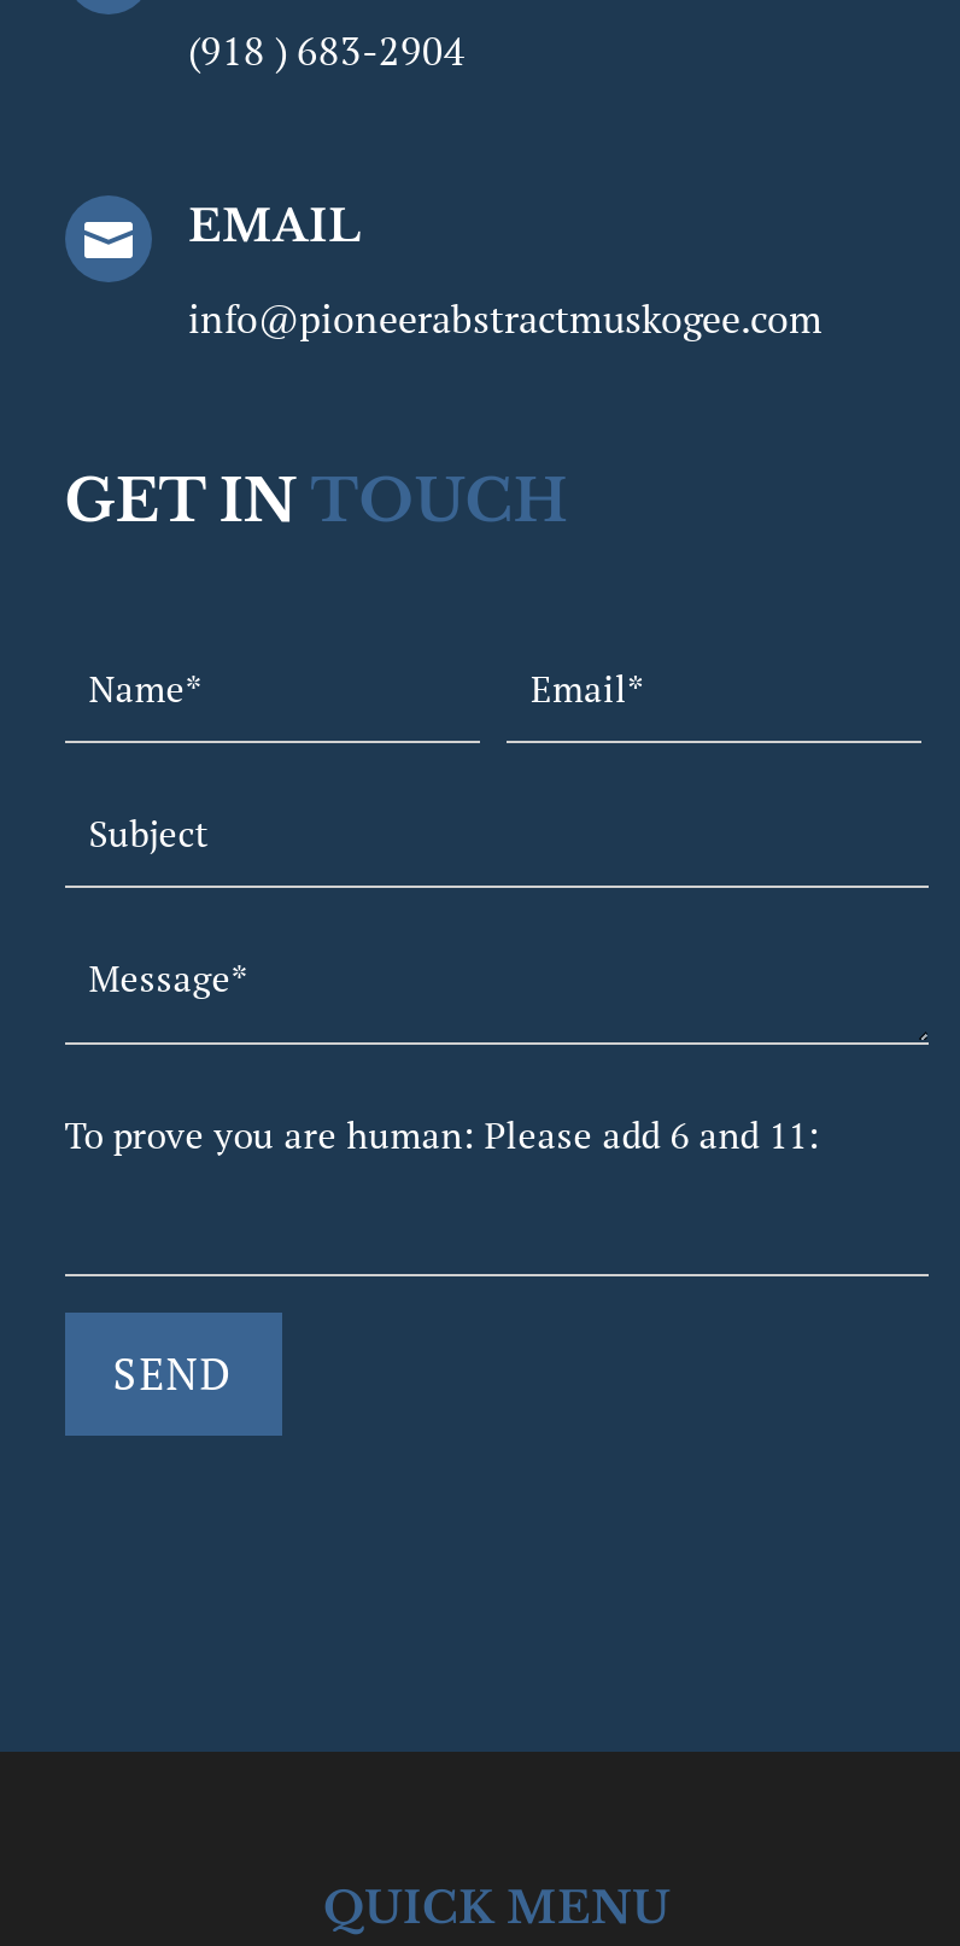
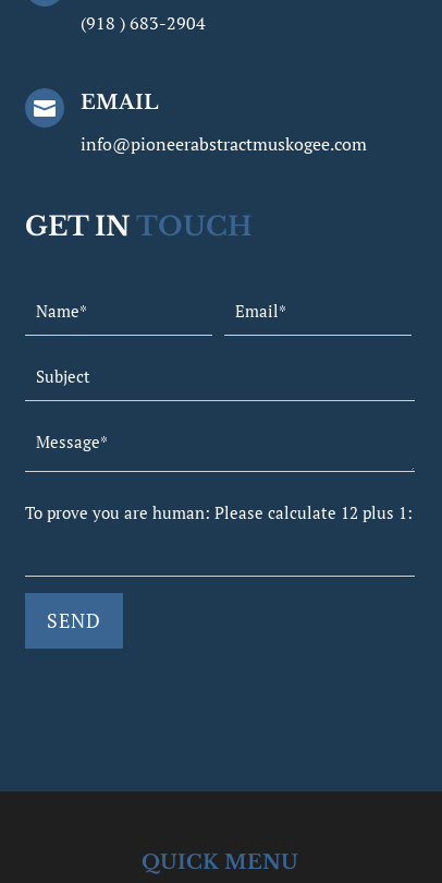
[65,1109,820,1158] To prove you are human: Please add 6 and 11: -> [25,501,412,523] To prove you are human: Please calculate 12 plus 1:

